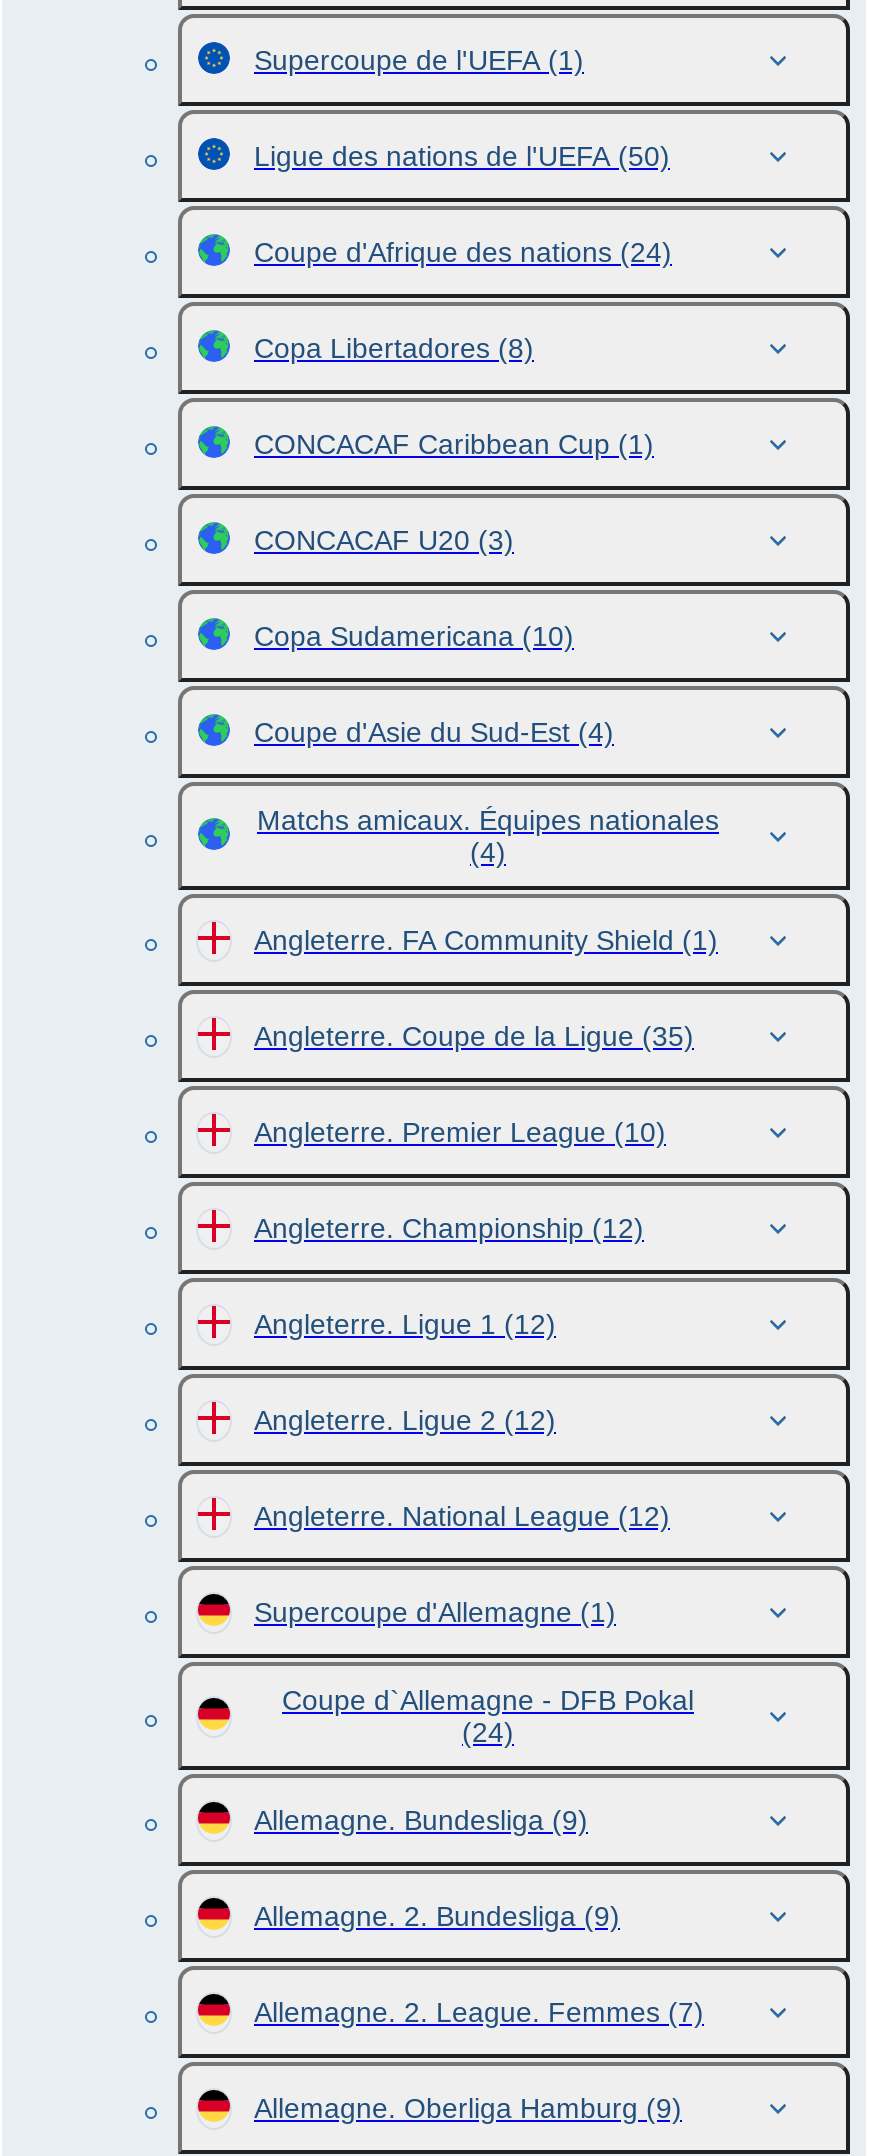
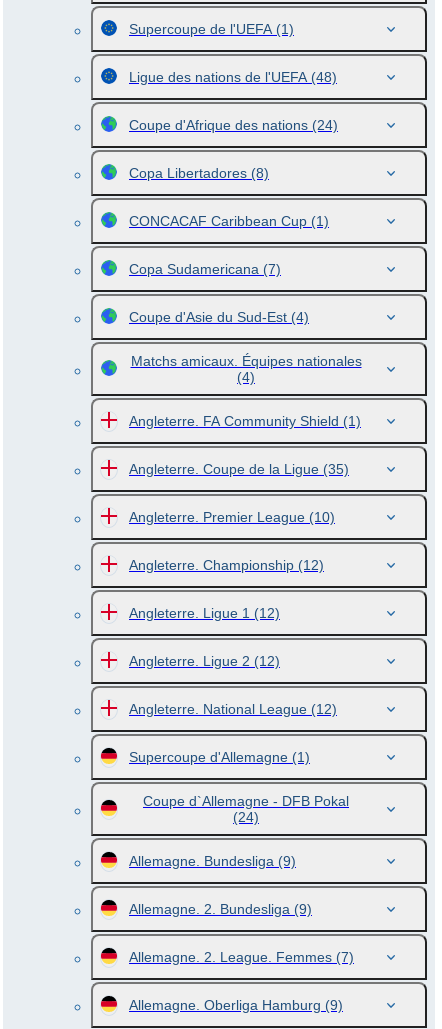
[254,140,670,172] Ligue des nations de l'UEFA (50) -> [129,69,337,85] Ligue des nations de l'UEFA (48)
[254,524,574,652] CONCACAF U20 (3) | Copa Sudamericana (10) -> [129,261,281,277] Copa Sudamericana (7)

